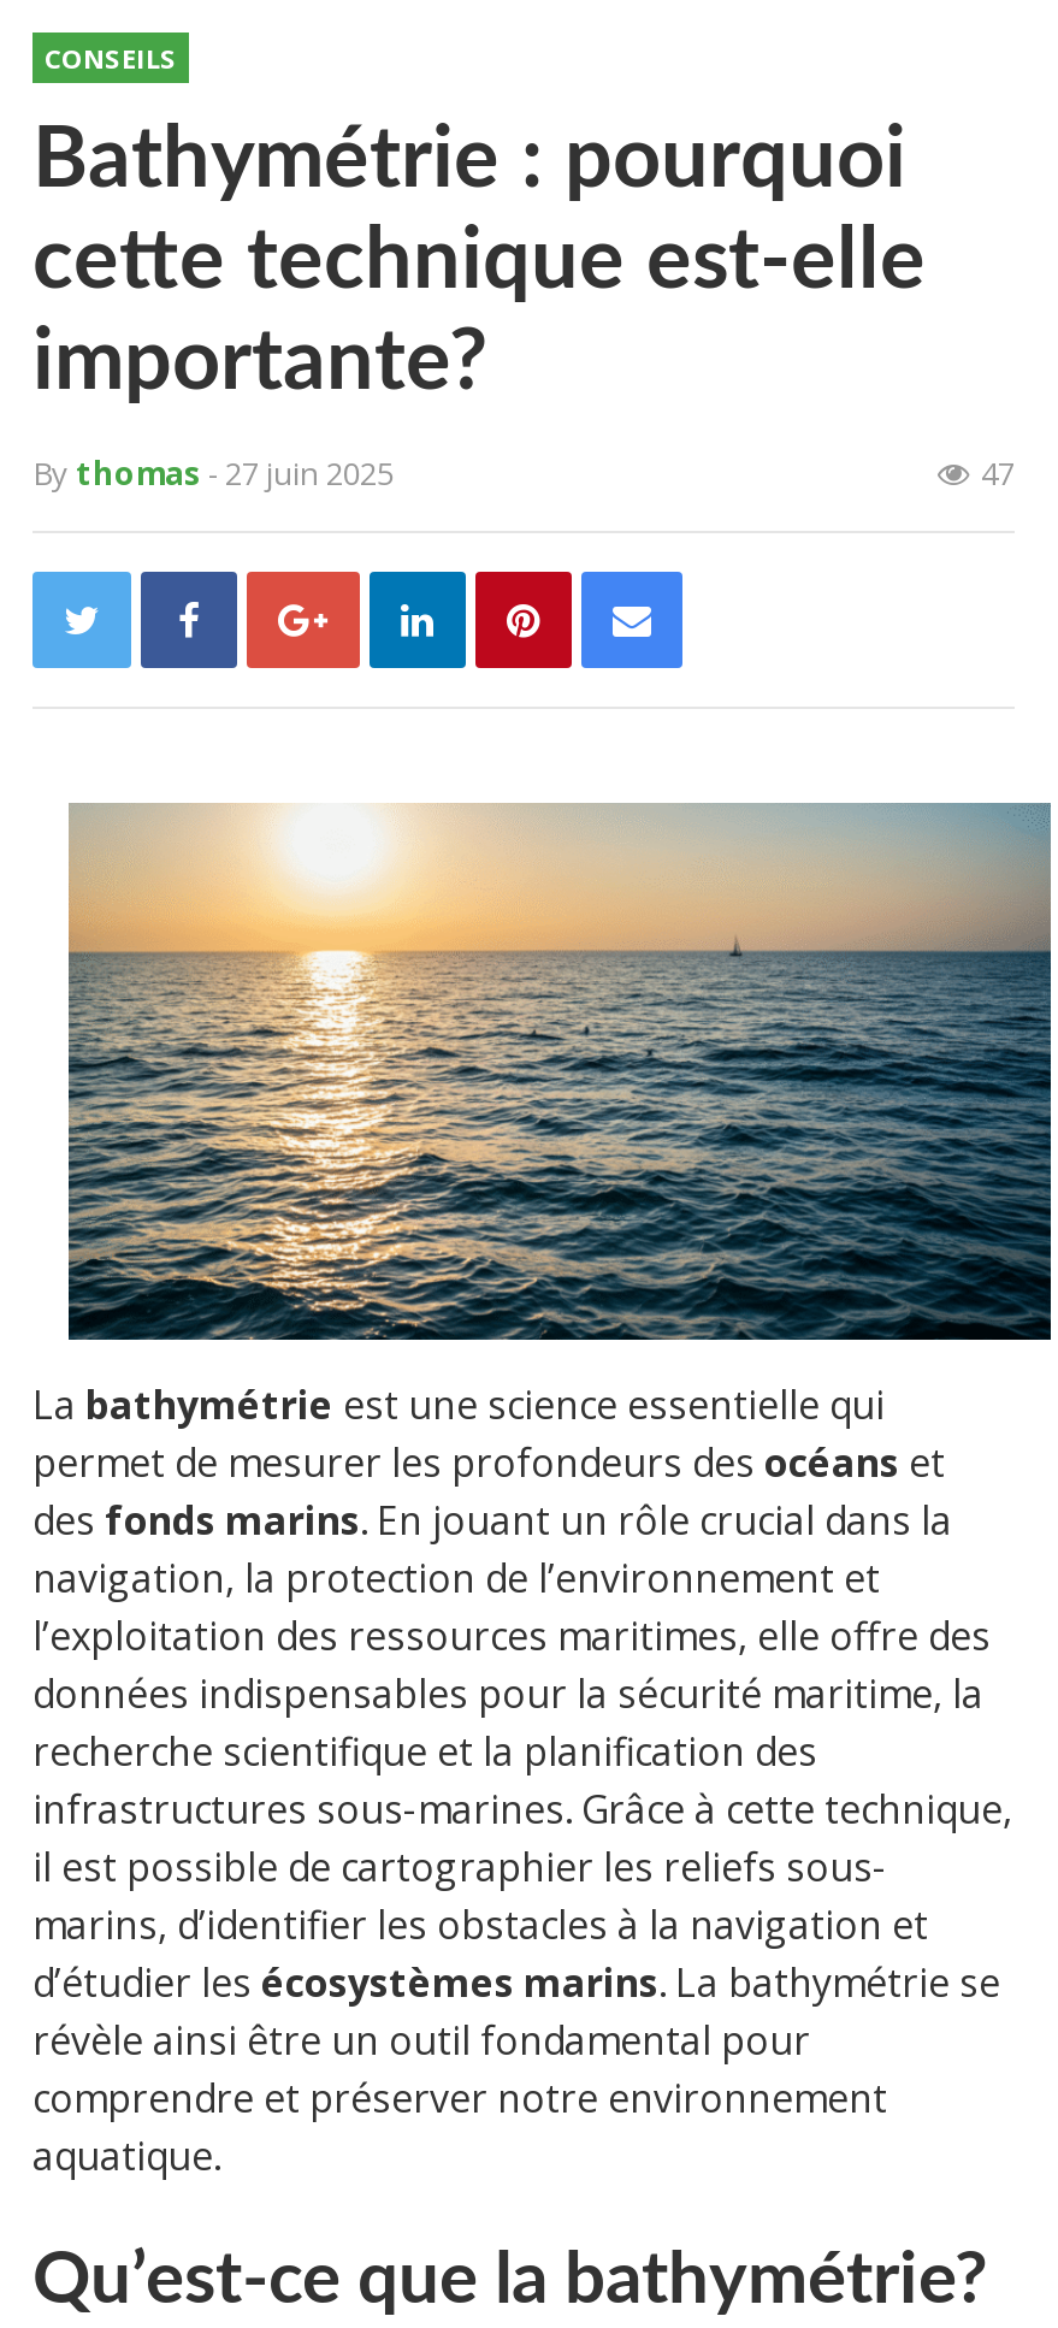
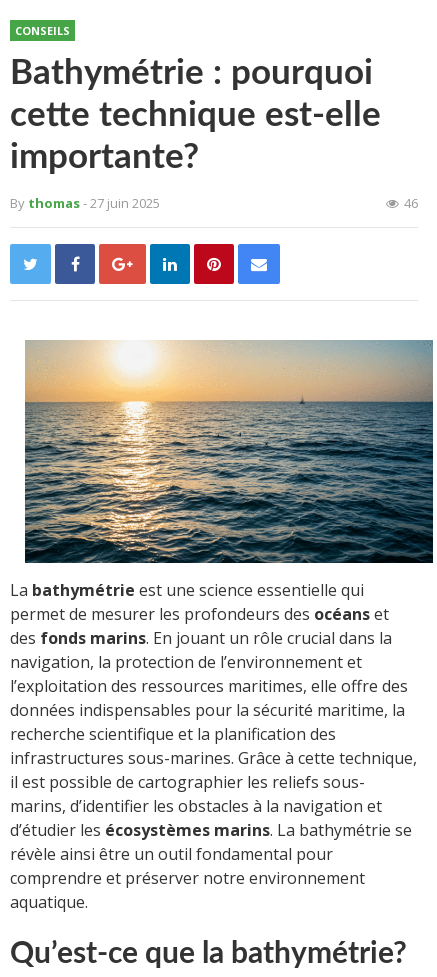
[981,452,1015,495] 47 -> [404,194,418,212] 46

